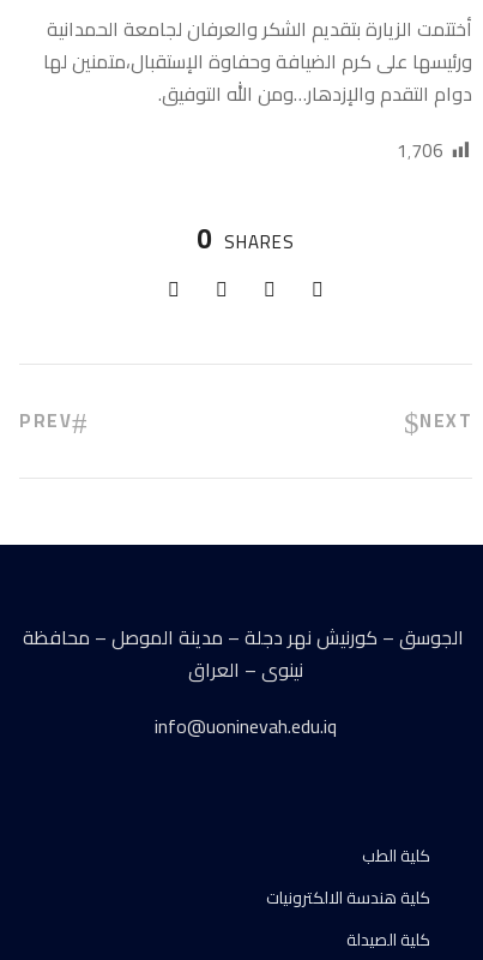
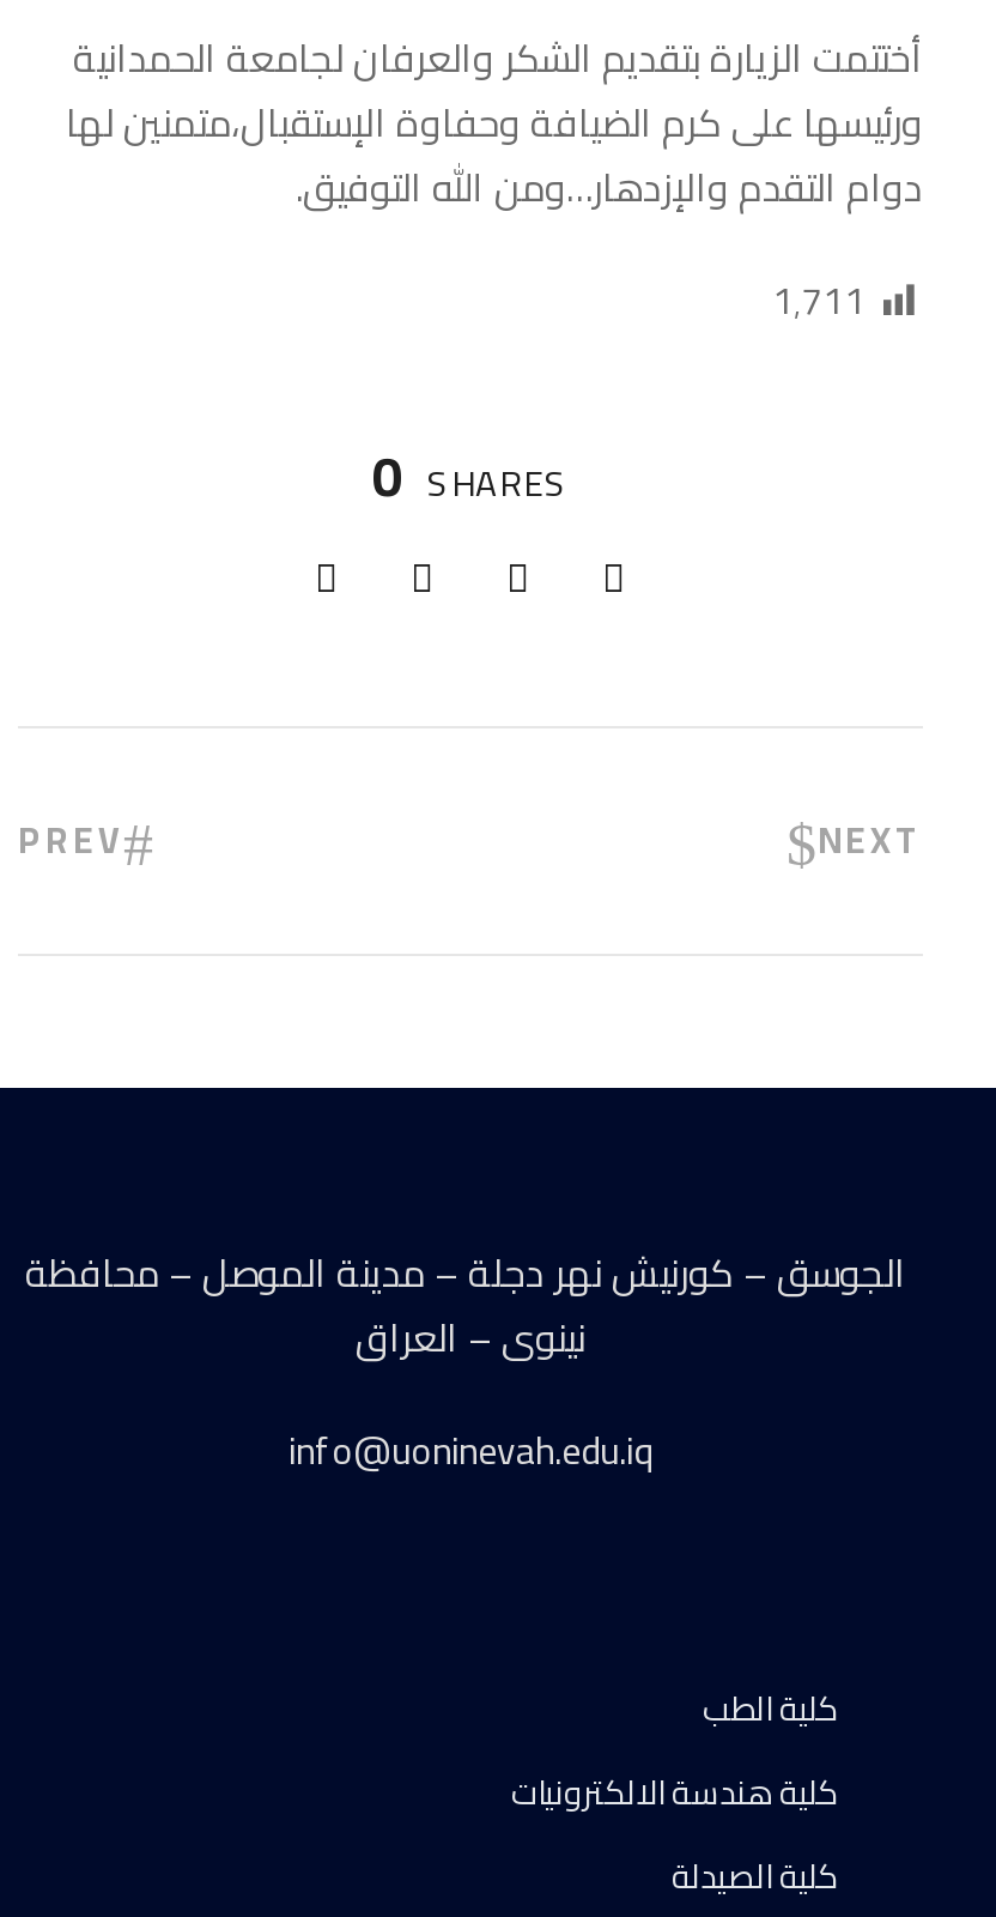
[397,132,443,168] 1٬706 -> [772,264,866,335] 1٬711

